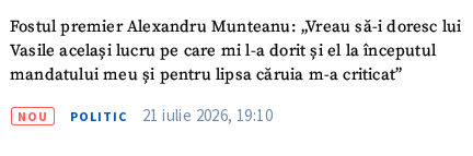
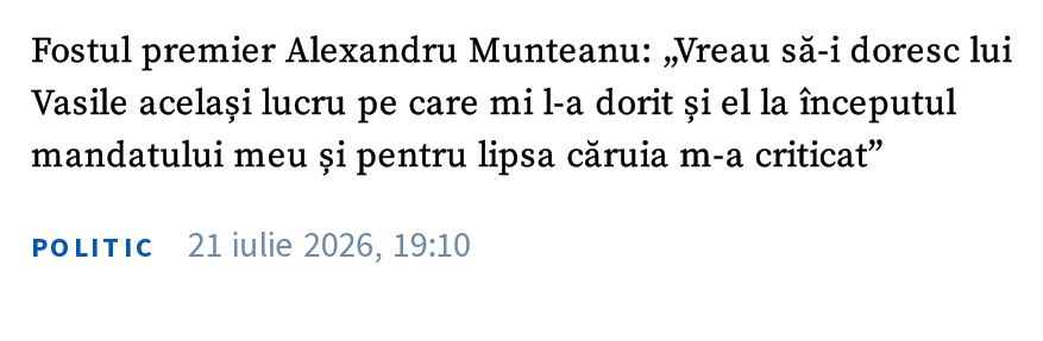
[18,108,48,124] NOU -> none

